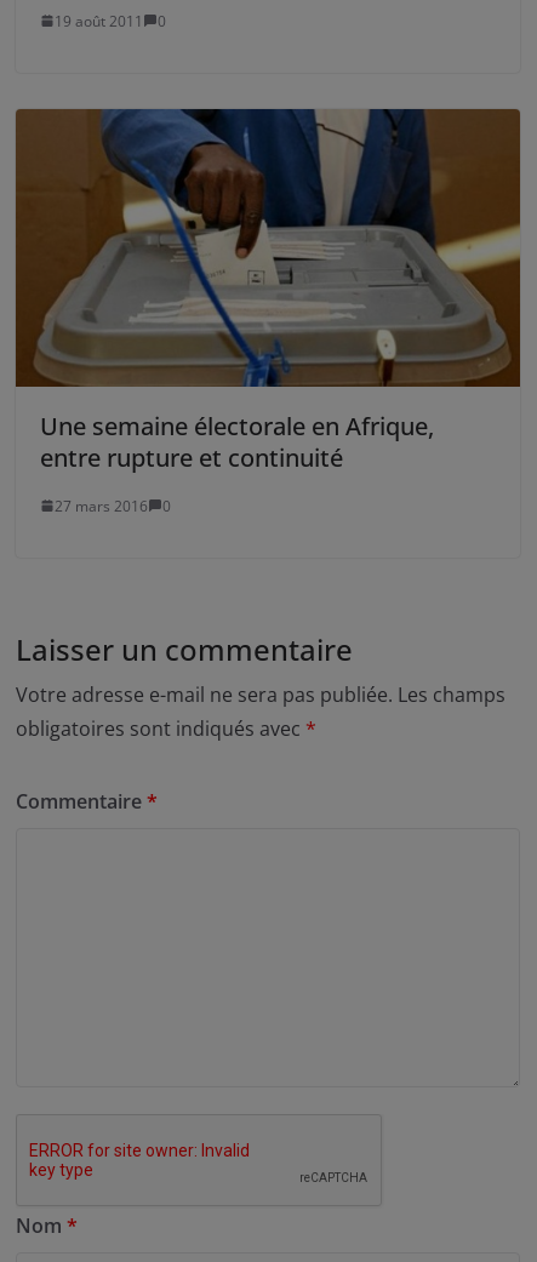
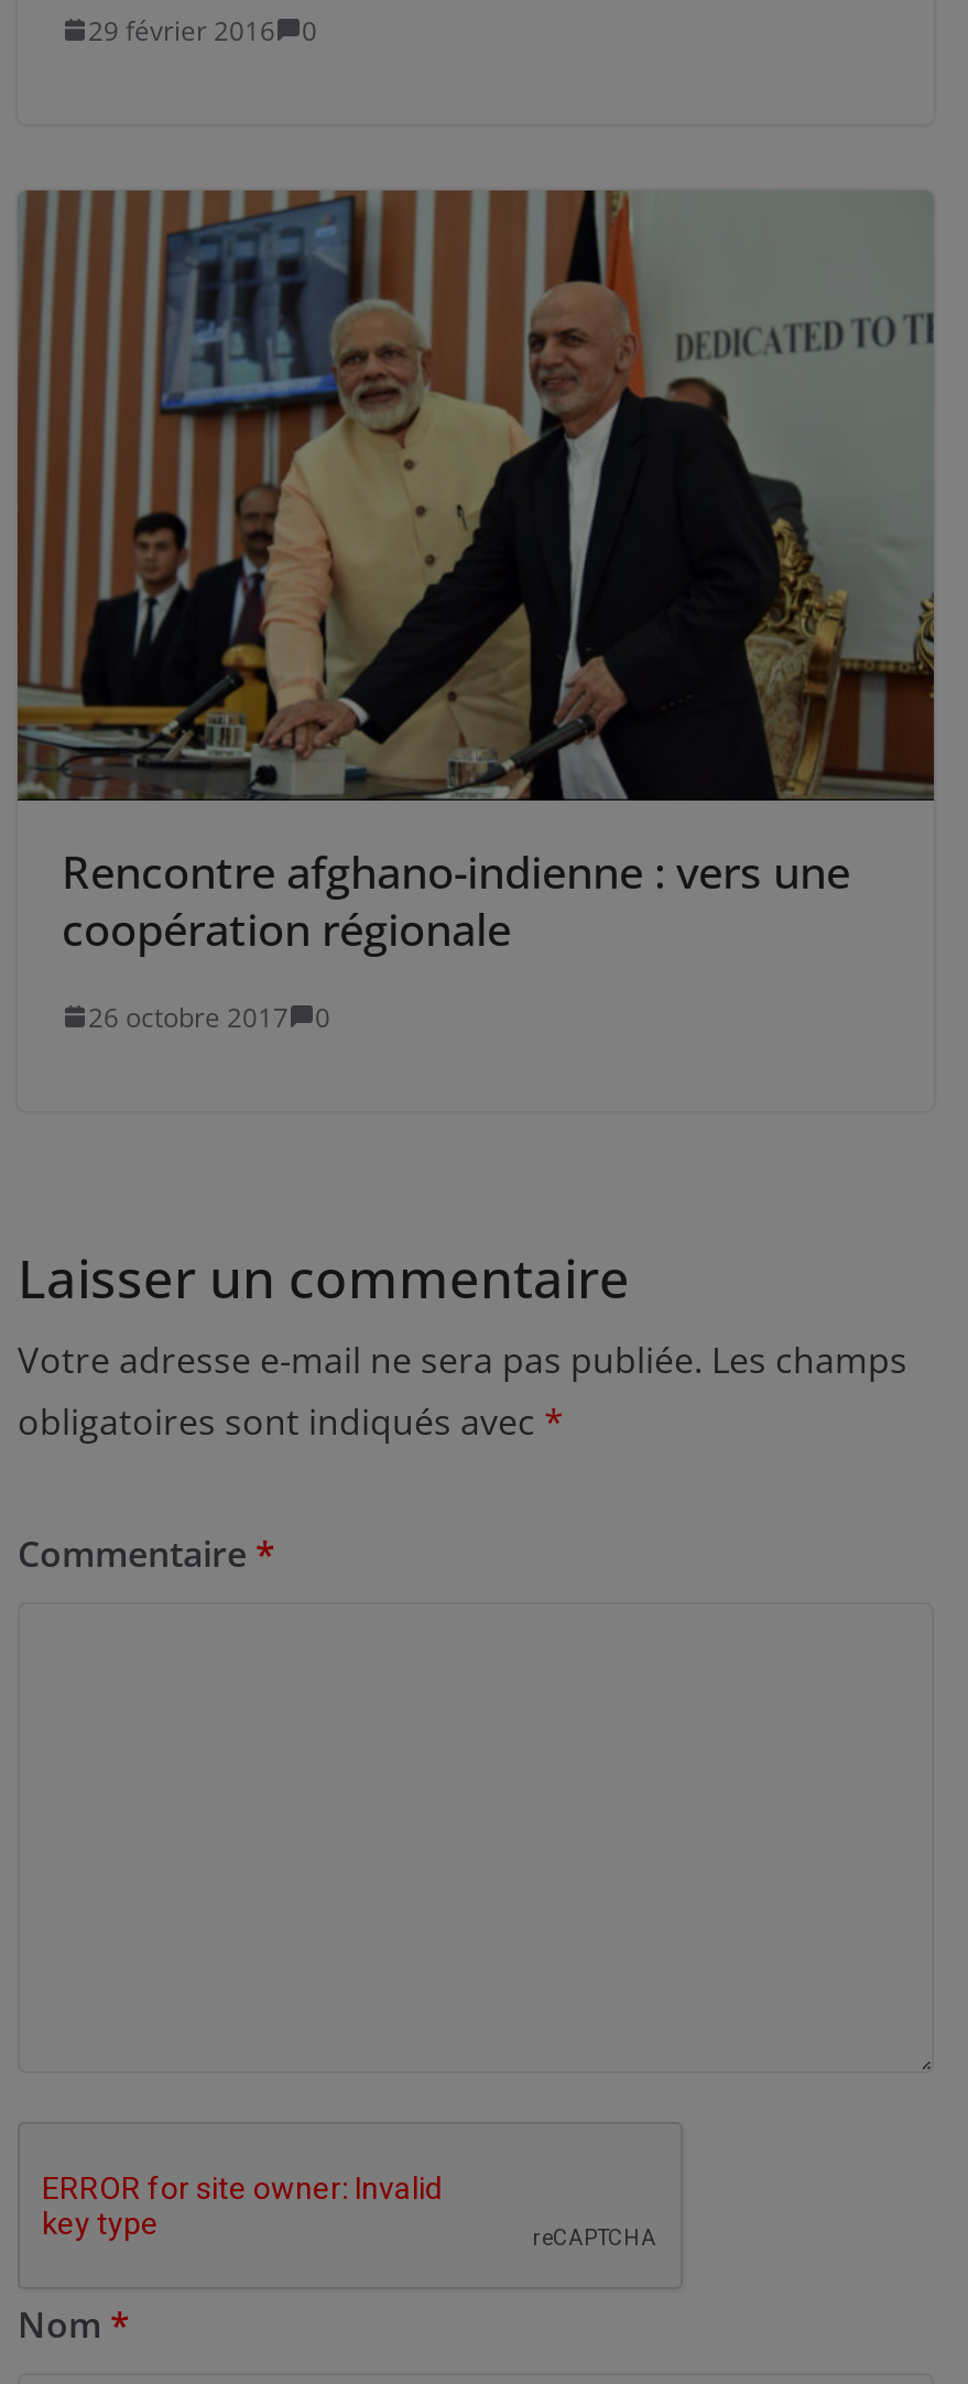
[55,10,166,31] 19 août 2011 0 -> [88,11,317,49] 29 février 2016 0
[16,108,521,474] [image] | Une semaine électorale en Afrique, | entre rupture et continuité -> [18,188,936,959] [image] | Rencontre afghano-indienne : vers une | coopération régionale
[55,496,171,516] 27 mars 2016 0 -> [88,999,330,1036] 26 octobre 2017 0

